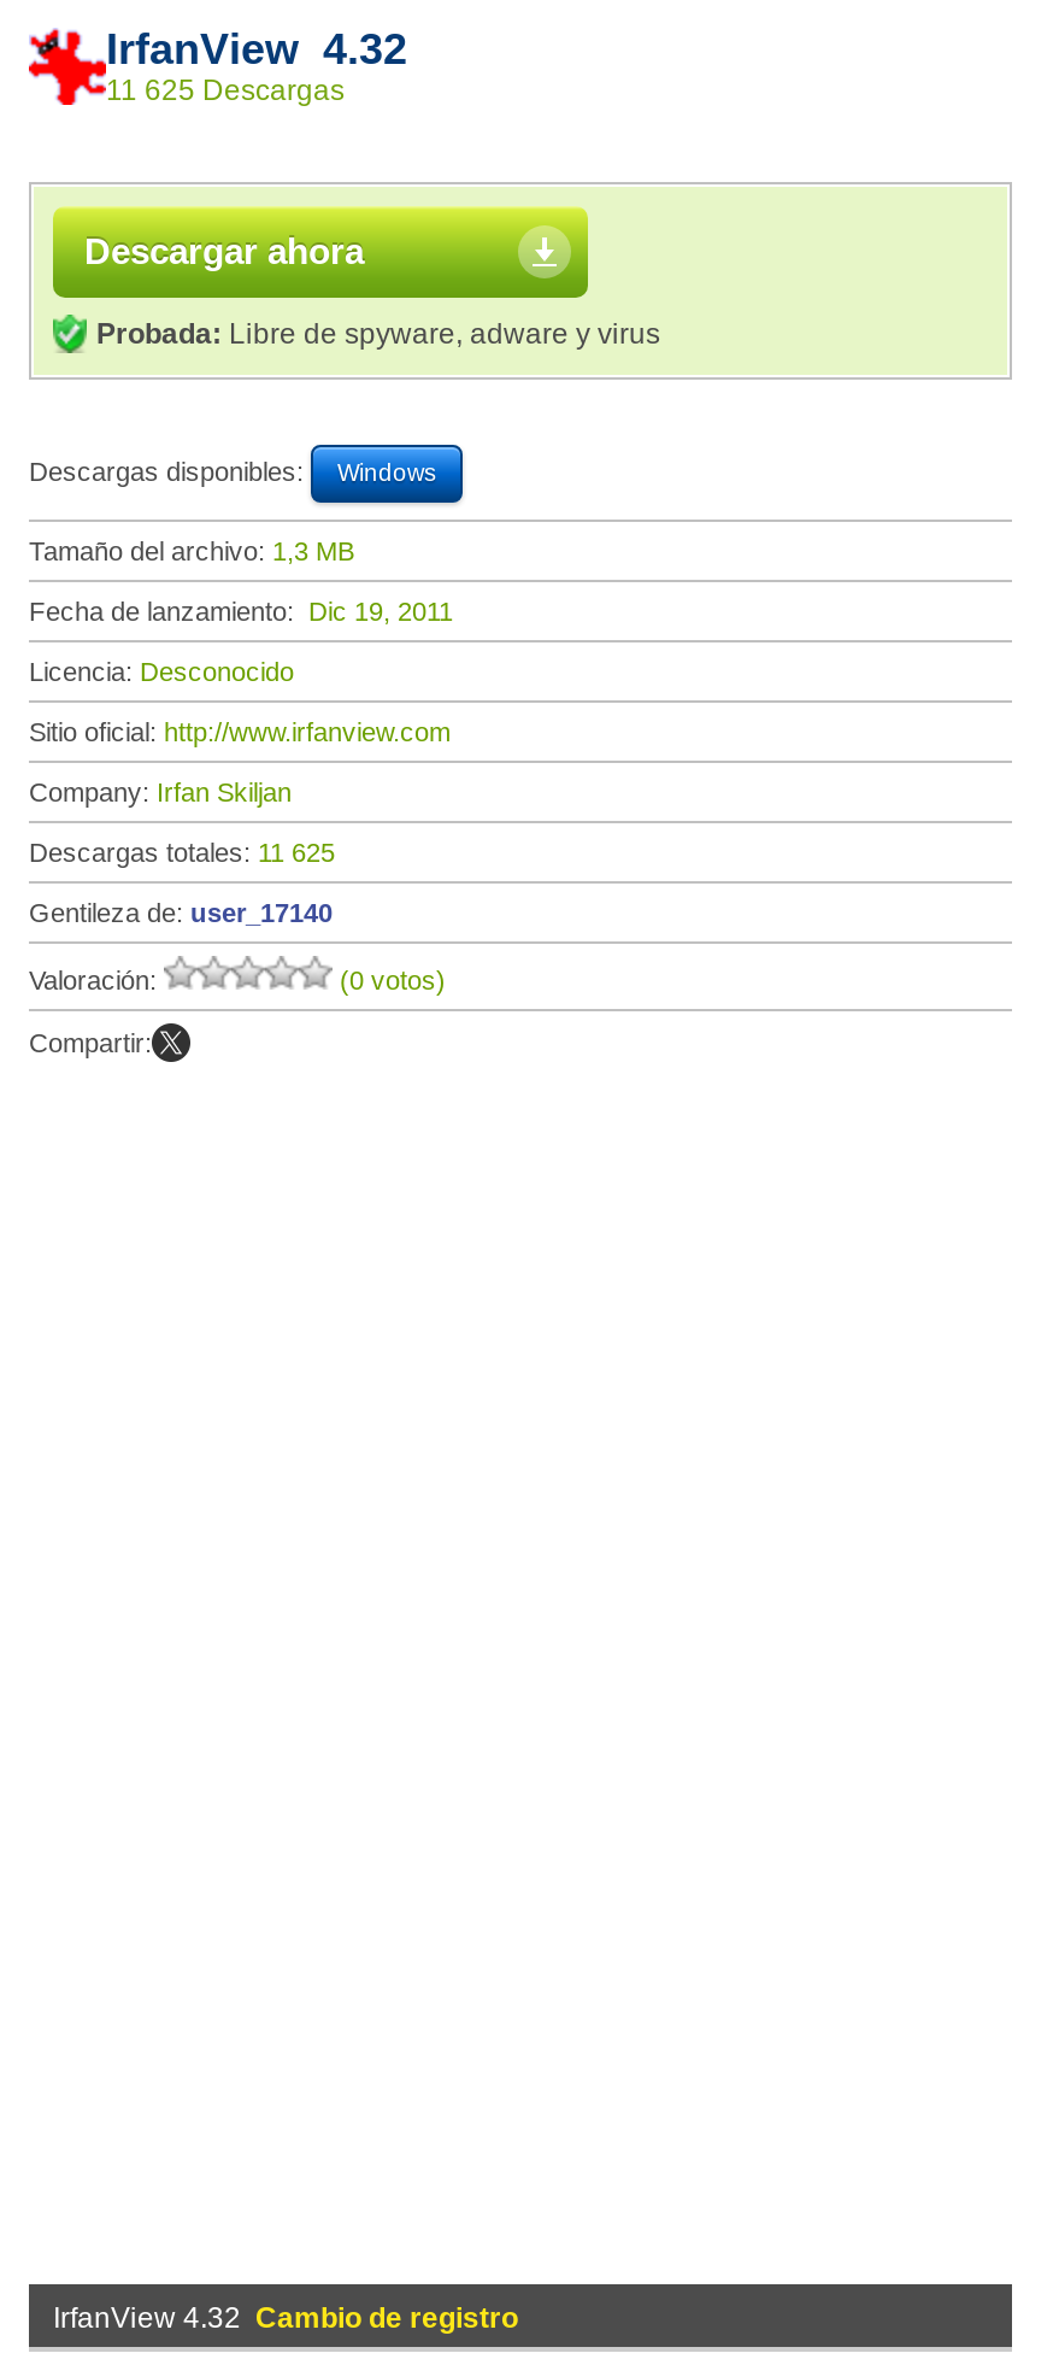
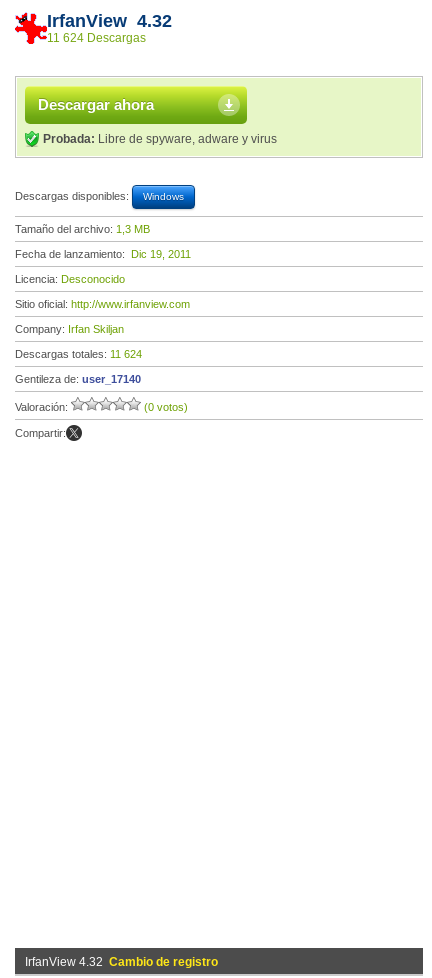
[106,74,345,107] 11 625 Descargas -> [47,31,146,45] 11 624 Descargas
[29,838,335,867] Descargas totales: 11 625 -> [15,348,142,360] Descargas totales: 11 624

